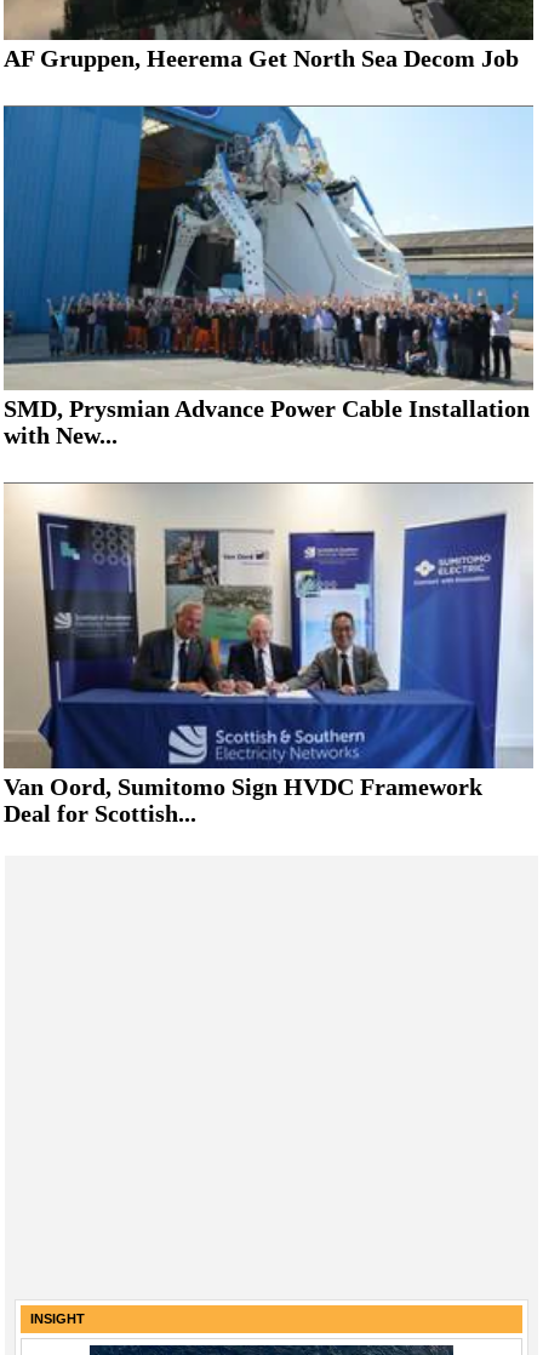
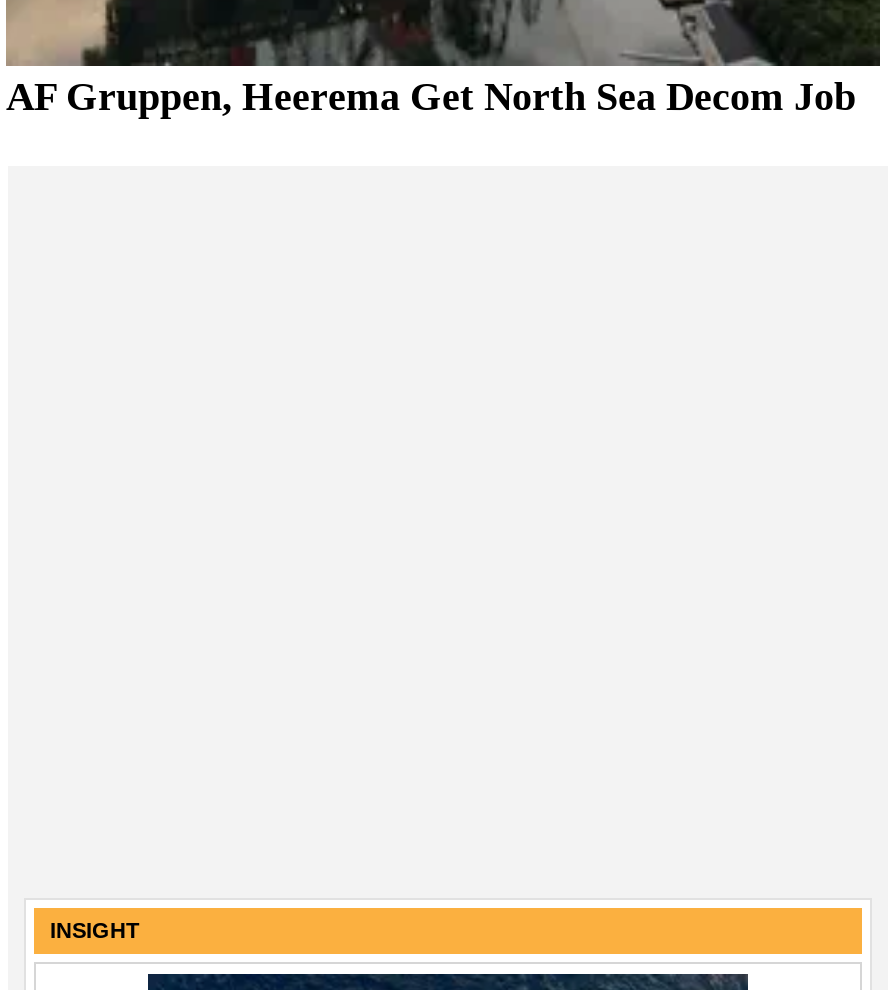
[4,104,535,448] [image] | SMD, Prysmian Advance Power Cable Installation | with New... -> none
[4,482,533,826] [image] | Van Oord, Sumitomo Sign HVDC Framework | Deal for Scottish... -> none

